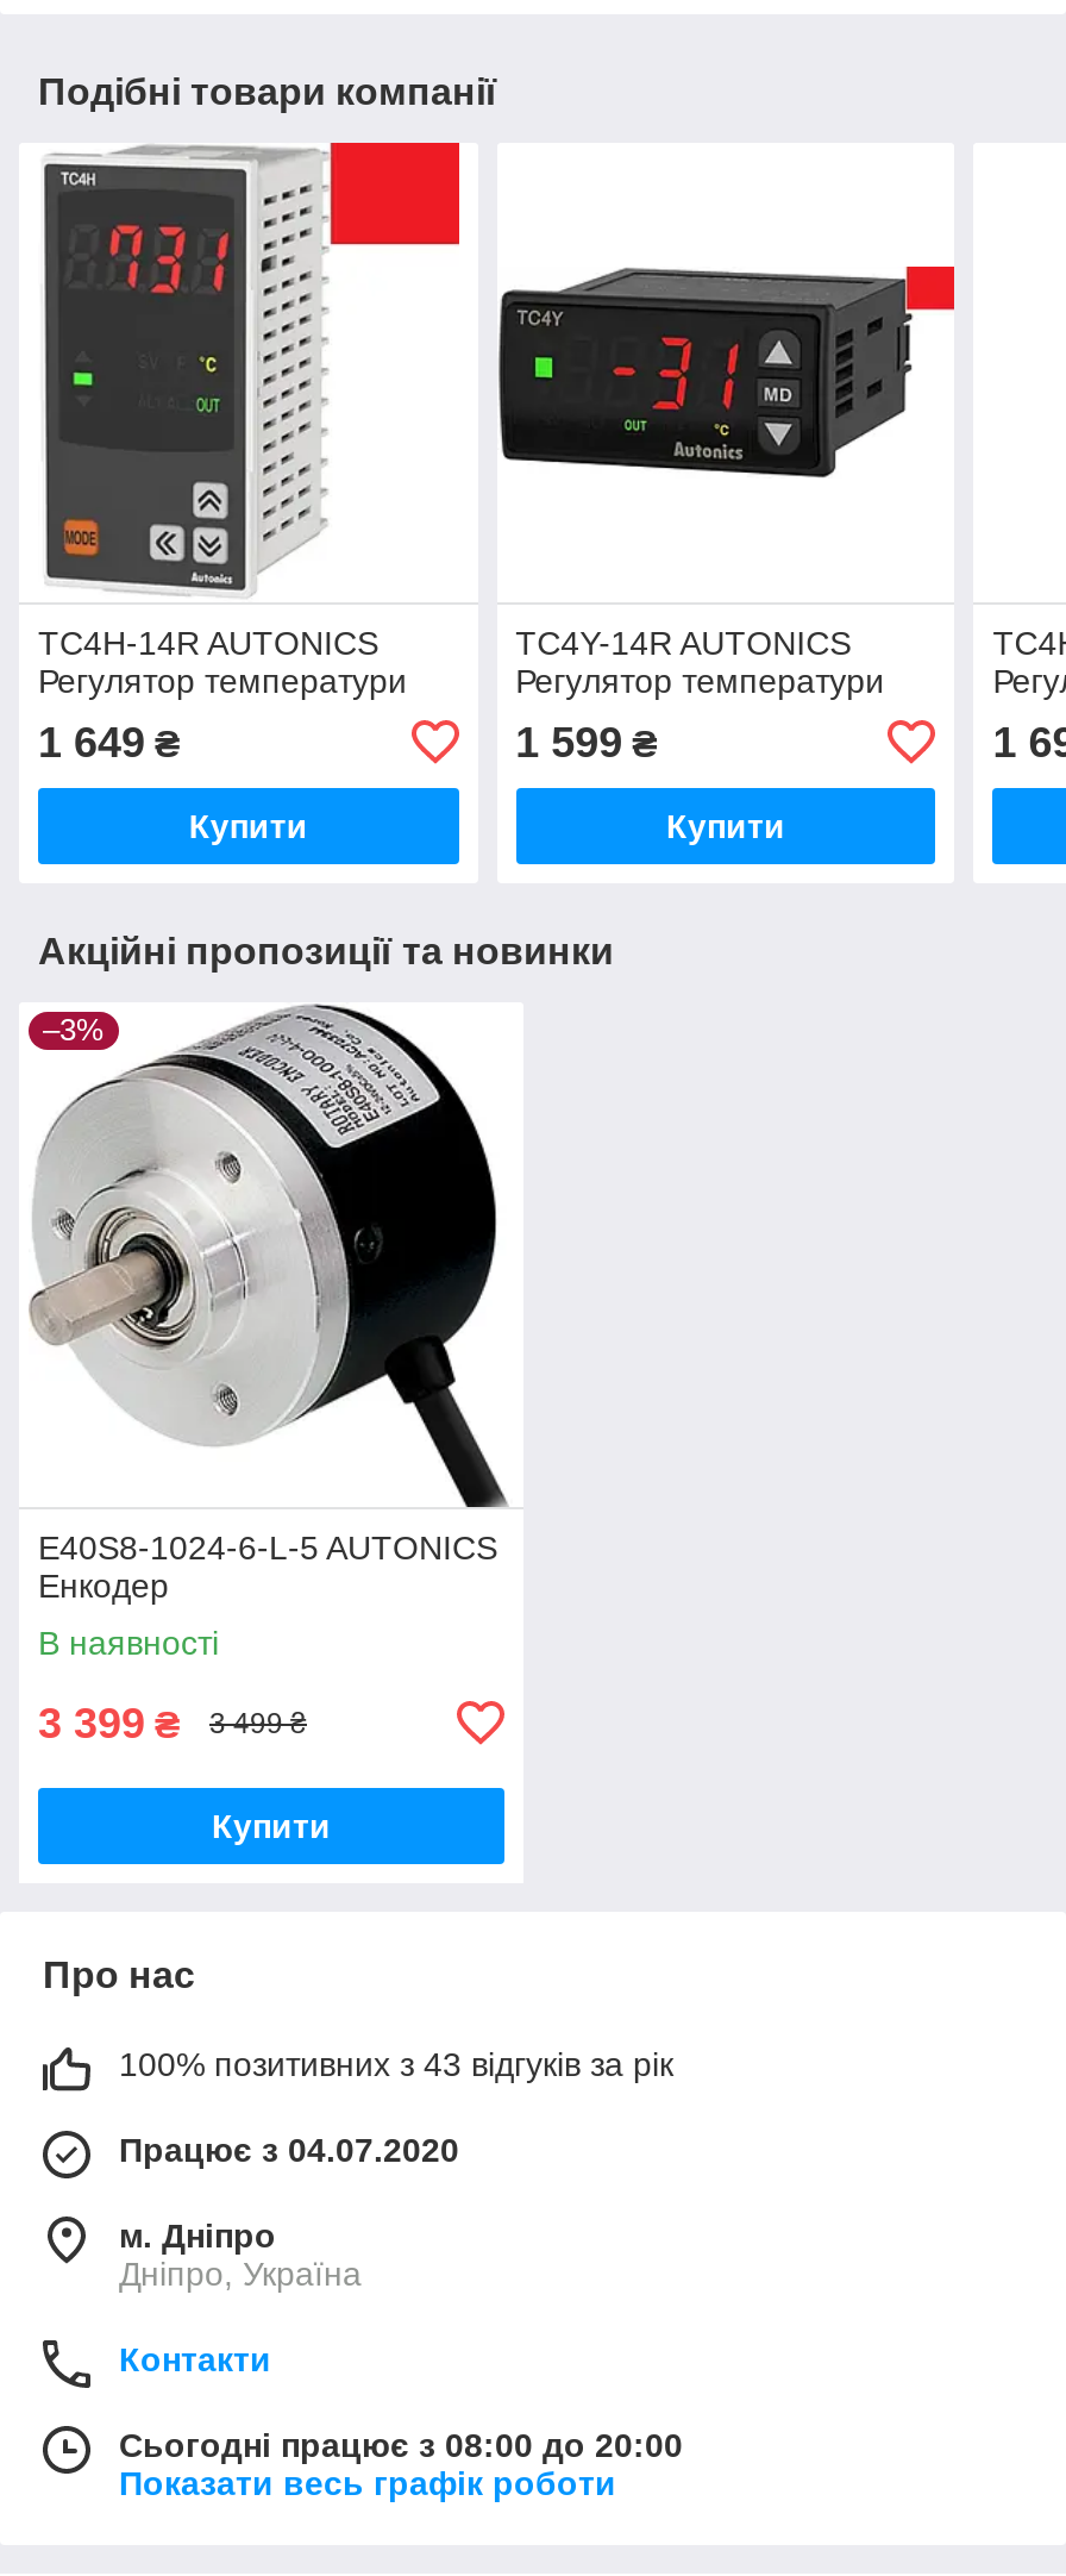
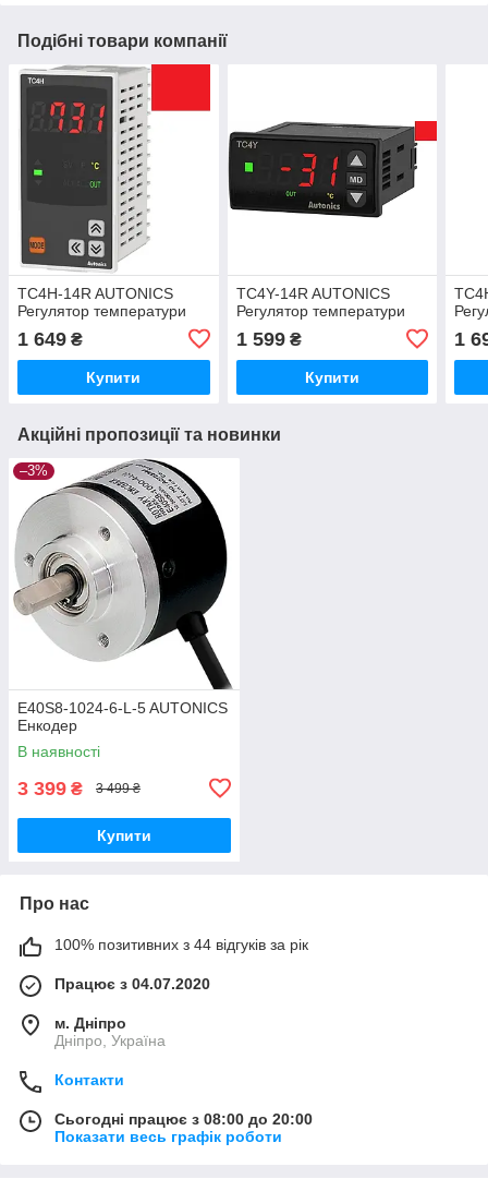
[119,2045,673,2083] 100% позитивних з 43 відгуків за рік -> [54,936,308,953] 100% позитивних з 44 відгуків за рік

